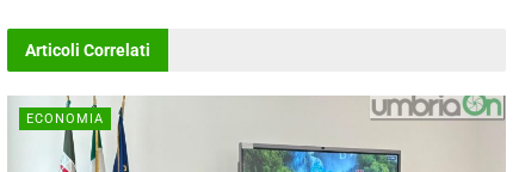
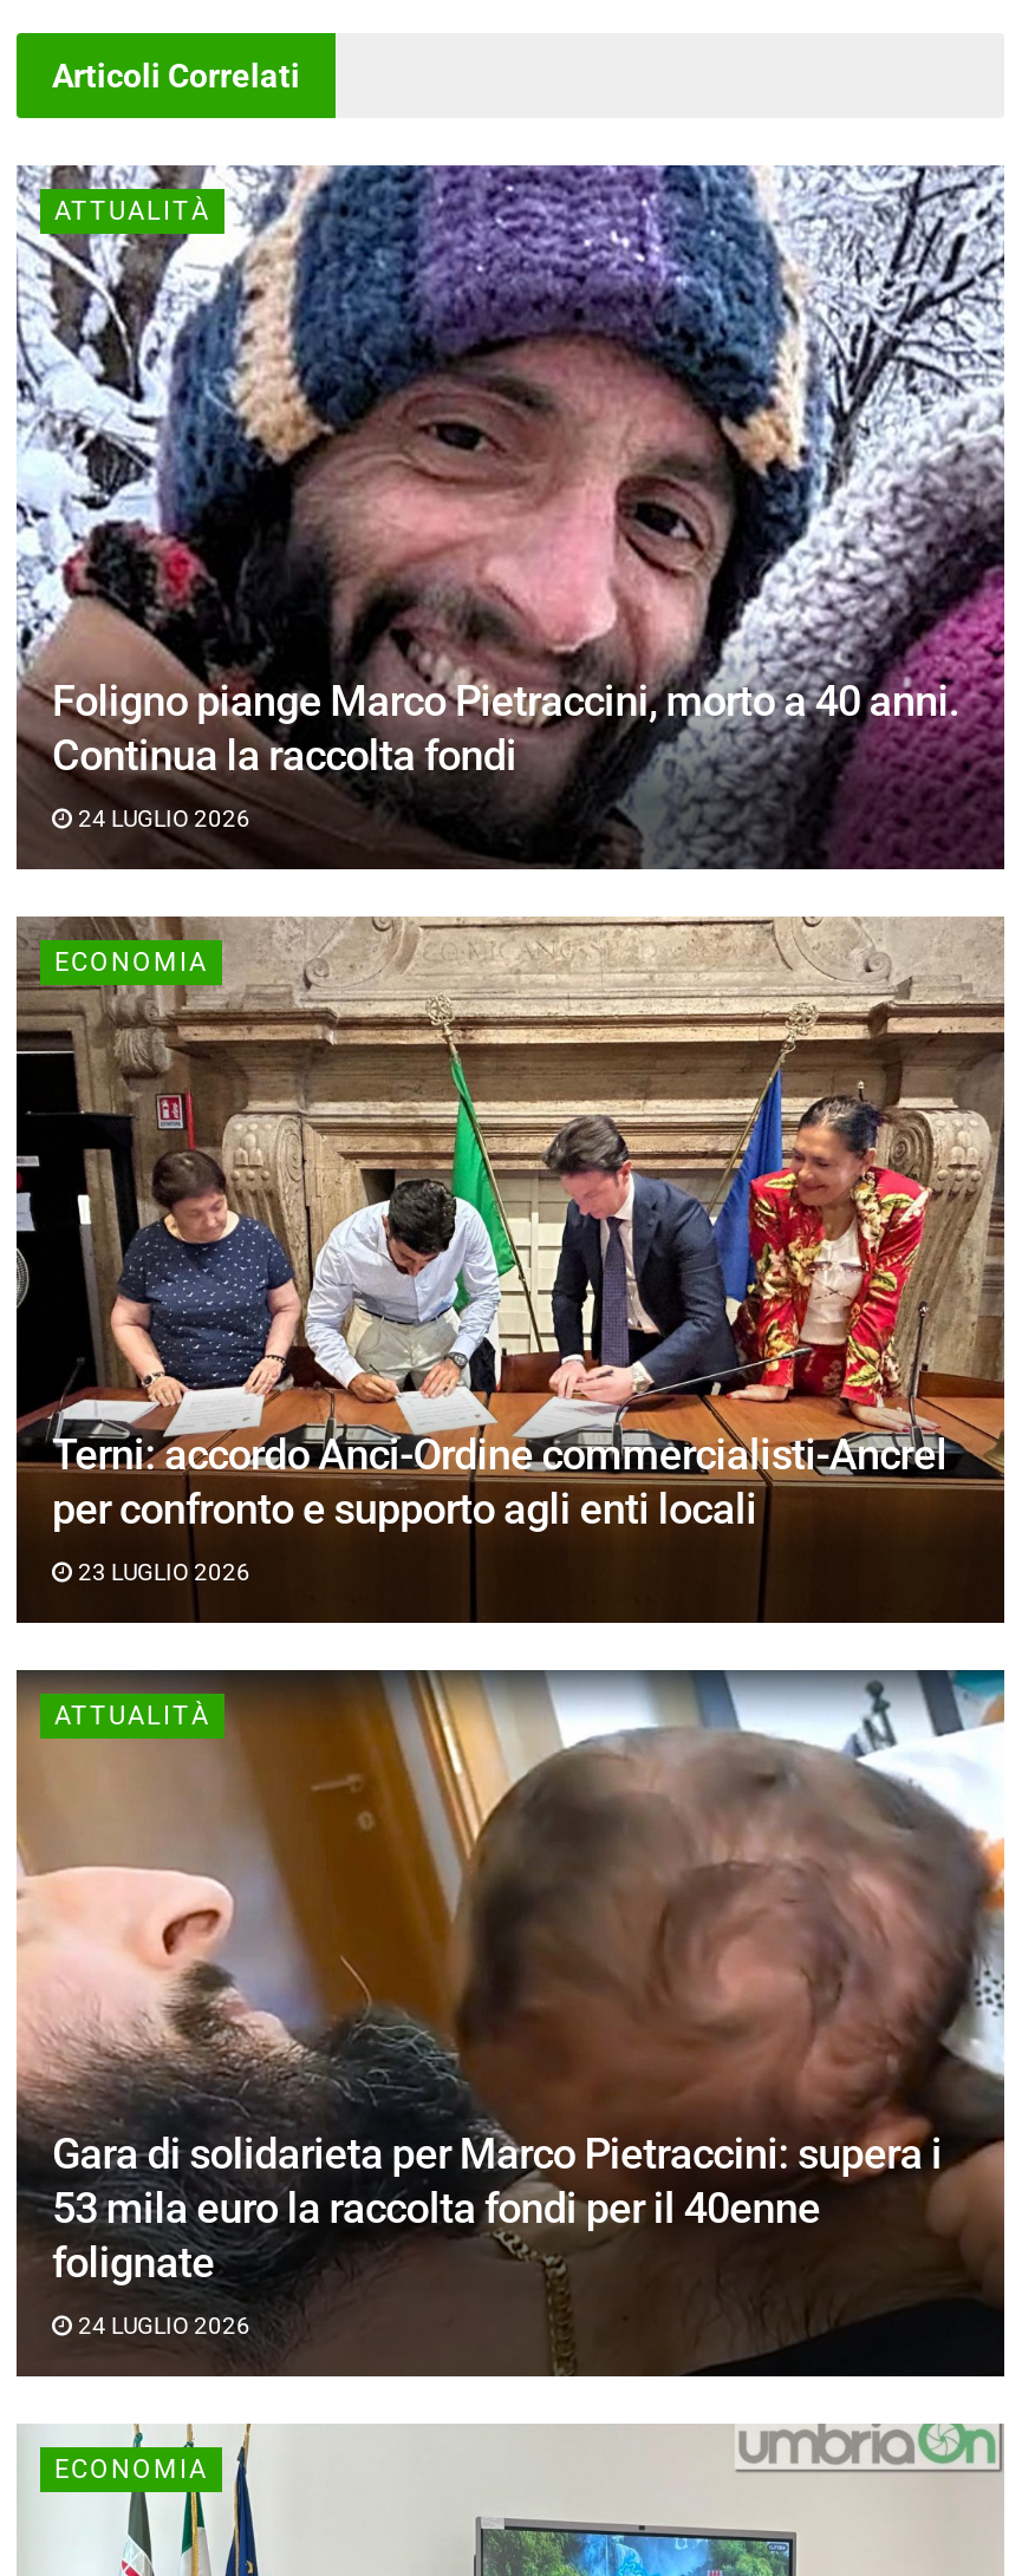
none -> [14,163,1007,872] [image] | ATTUALITÀ
none -> [14,914,1007,1625] [image] | ECONOMIA
none -> [14,1665,1007,2379] [image] | ATTUALITÀ
none -> [52,677,959,832] Foligno piange Marco Pietraccini, morto a 40 anni. | Continua la raccolta fondi | 24 LUGLIO 2026
none -> [52,1430,947,1586] Terni: accordo Anci-Ordine commercialisti-Ancrel | per confronto e supporto agli enti locali | 23 LUGLIO 2026
none -> [52,2129,942,2339] Gara di solidarieta per Marco Pietraccini: supera i | 53 mila euro la raccolta fondi per il 40enne | folignate | 24 LUGLIO 2026

